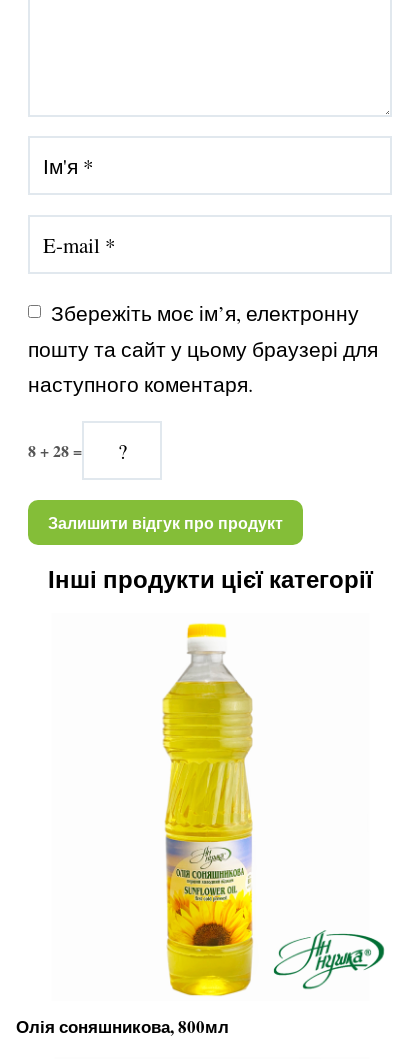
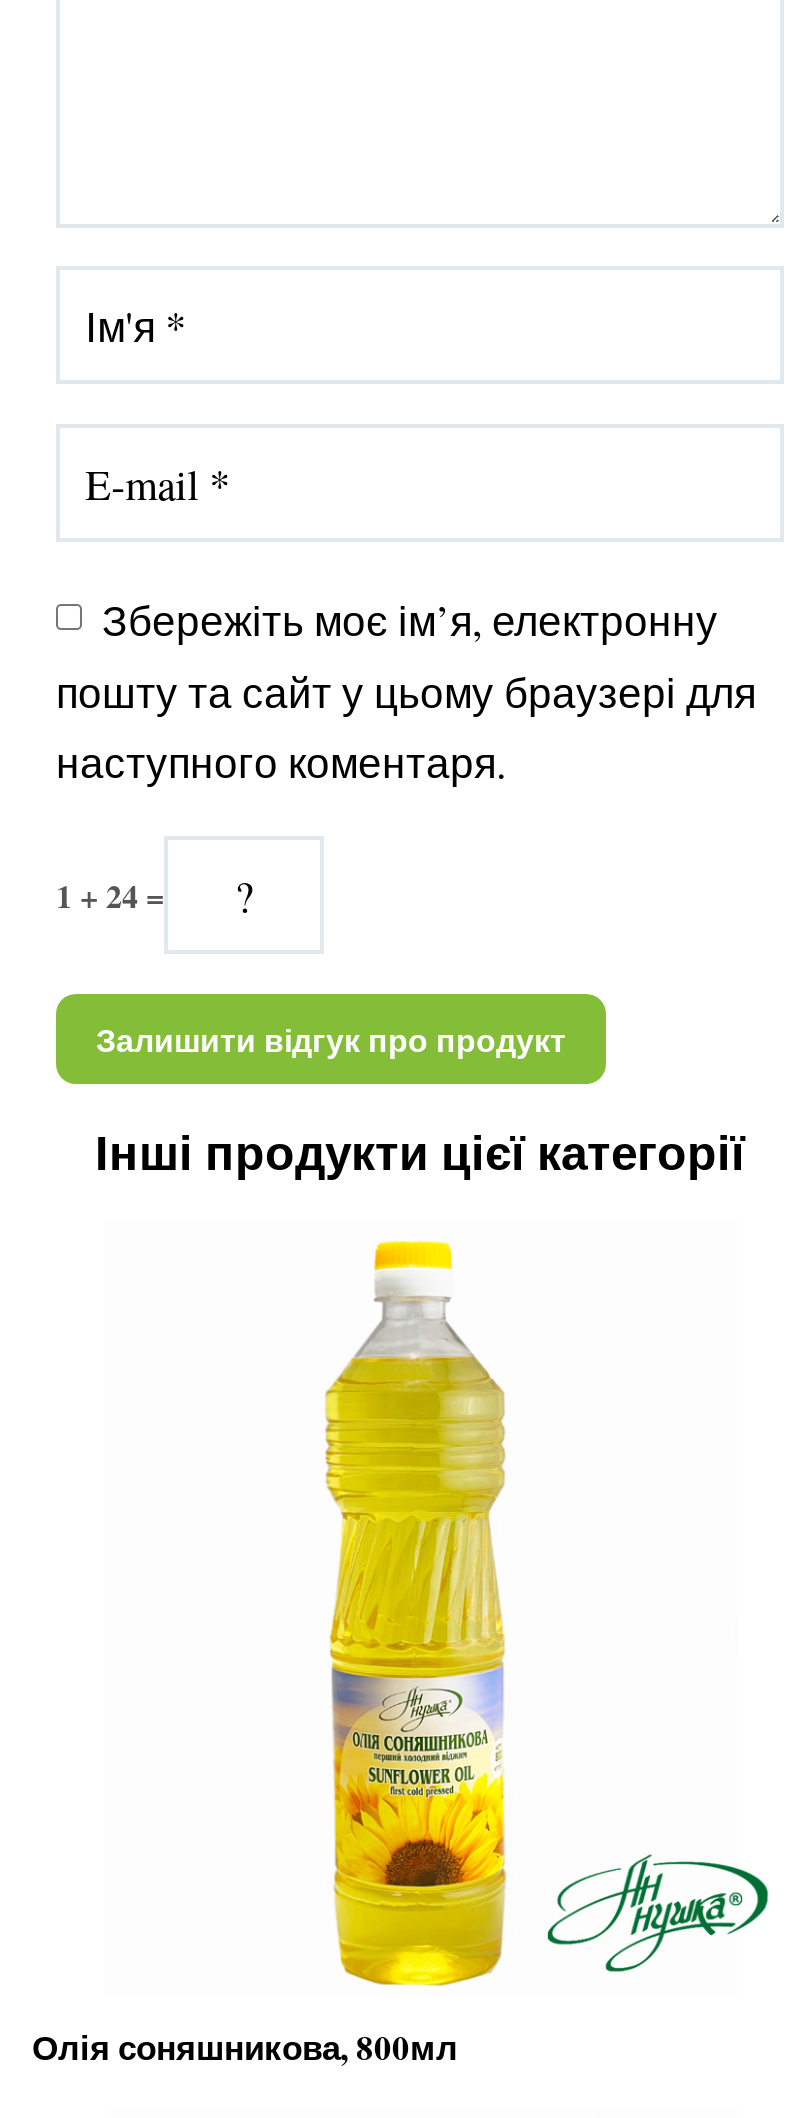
[28,439,82,462] 8 + 28 = -> [56,872,164,918] 1 + 24 =

